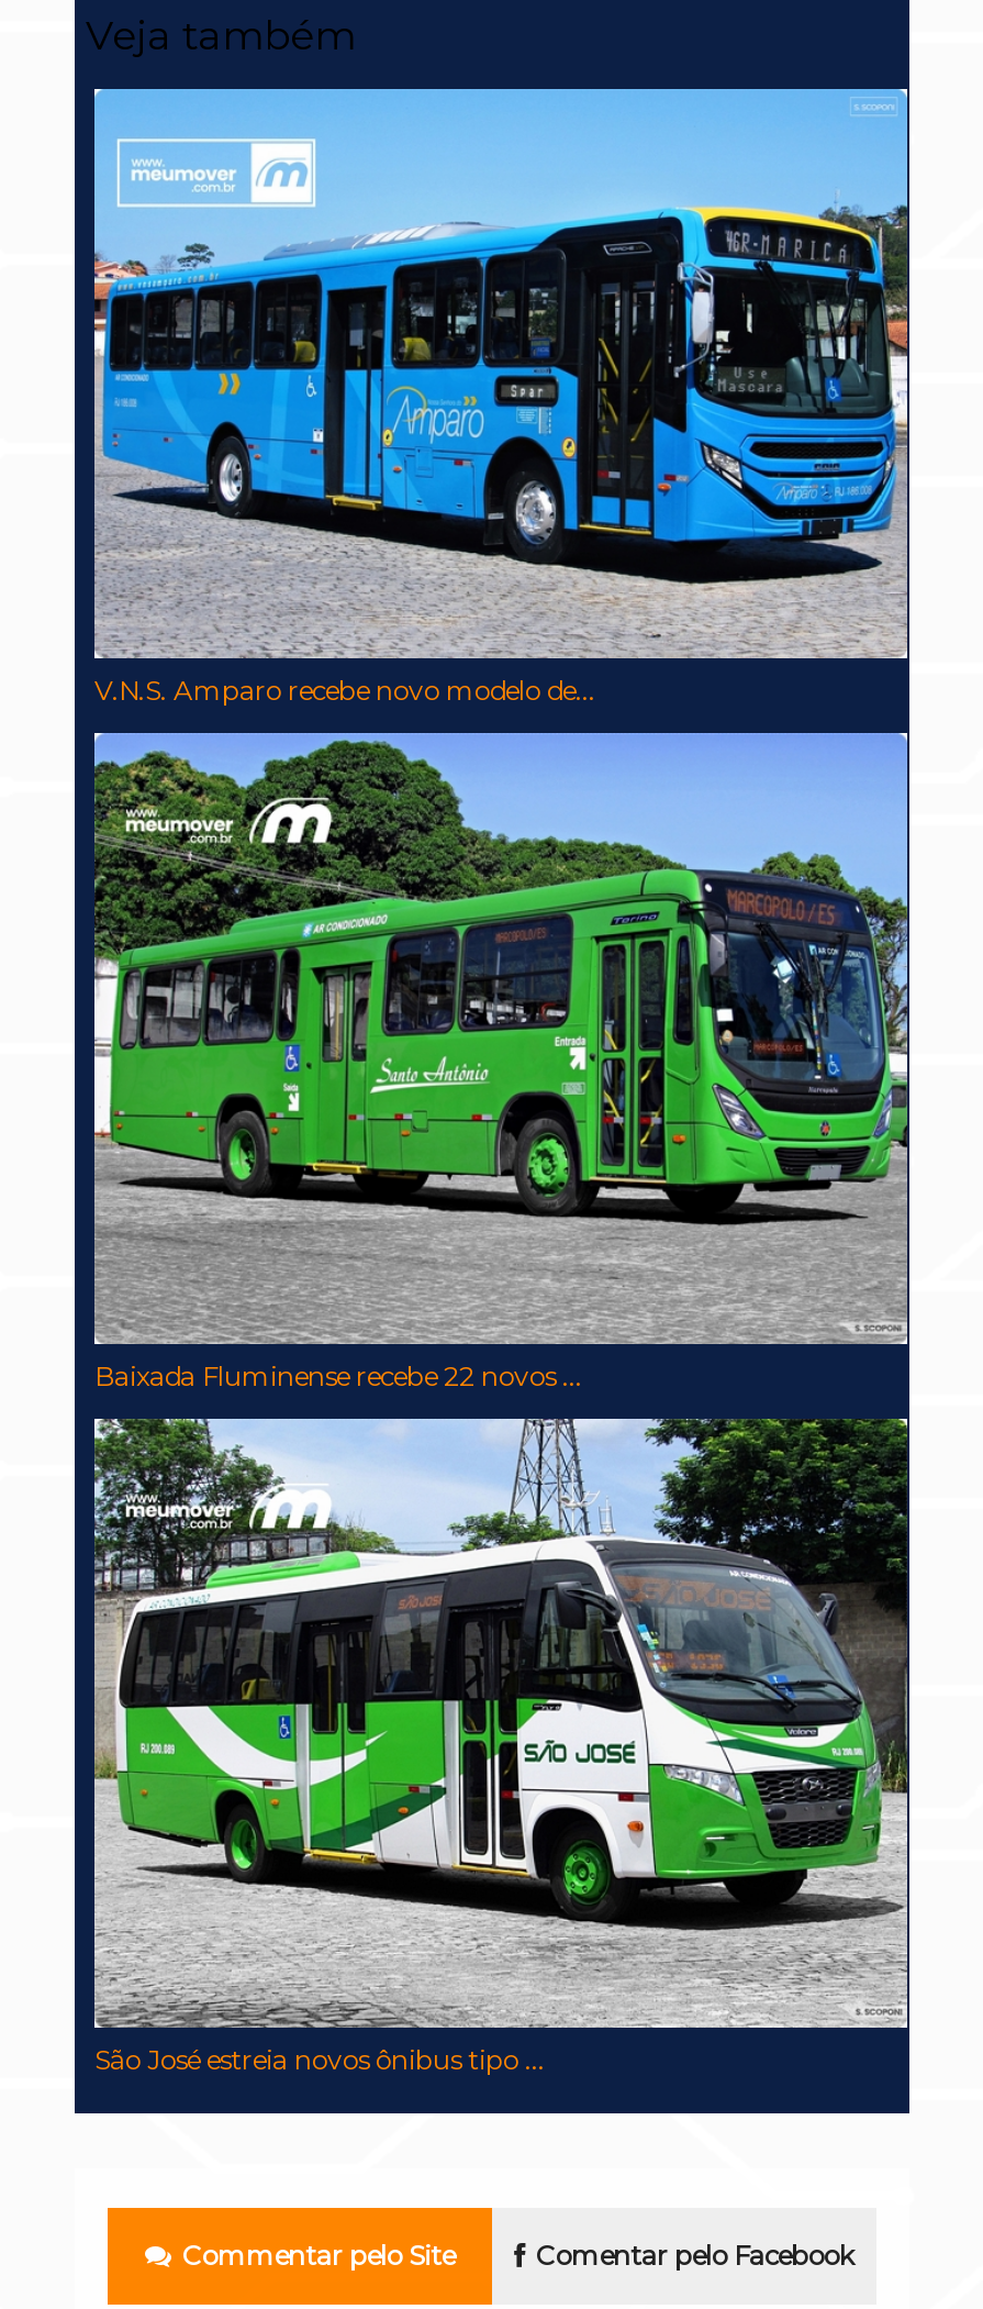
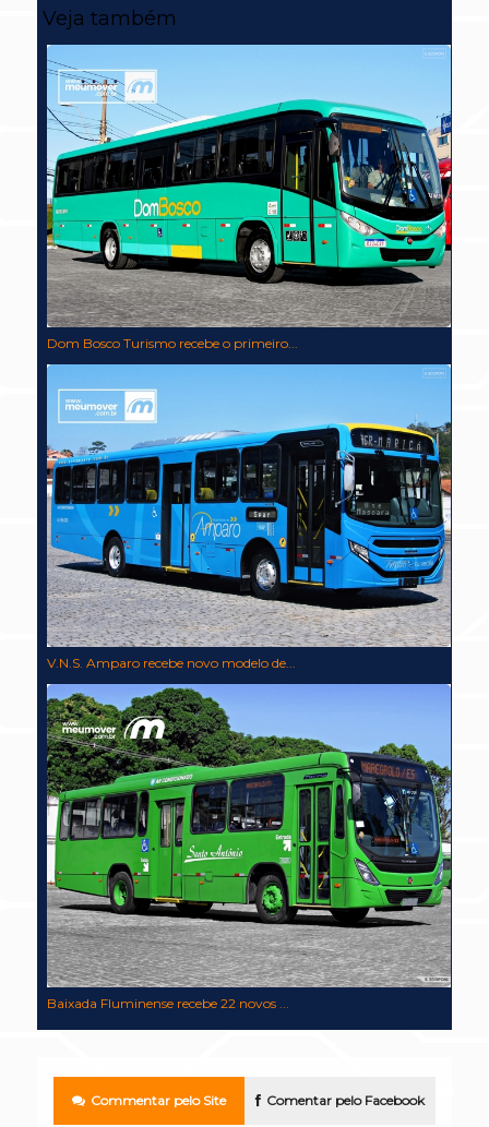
none -> [46,79,452,352] [image] | Dom Bosco Turismo recebe o primeiro...
moved [90,104,916,1392] -> [45,372,455,1011]: [image] | V.N.S. Amparo recebe novo modelo de... | Baixada Fluminense recebe 22 novos ...
[92,1417,909,2076] [image] | São José estreia novos ônibus tipo ... -> none

